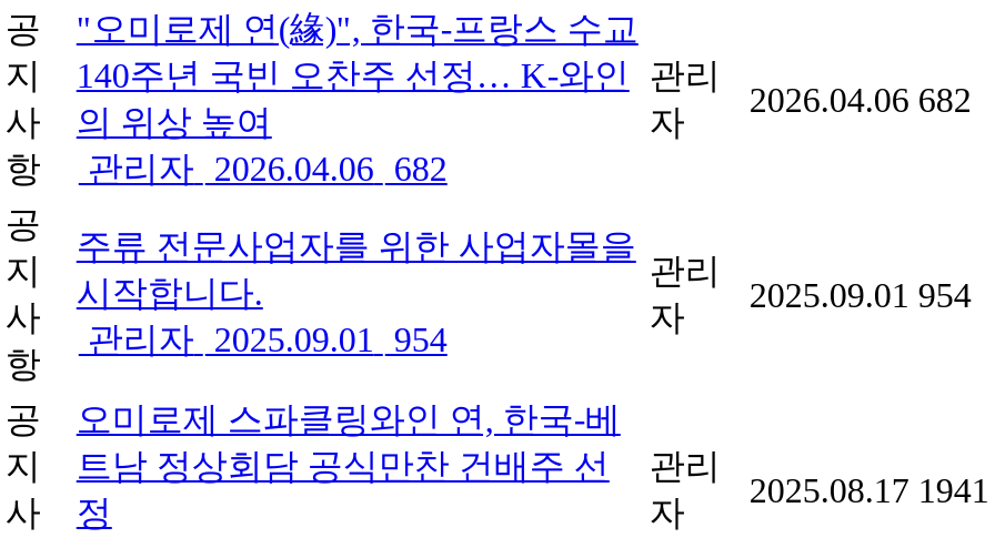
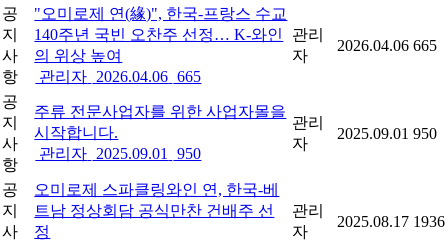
[749,81,971,119] 2026.04.06 682 -> [337,37,437,54] 2026.04.06 665
[5,150,447,187] 항 관리자 2026.04.06 682 -> [2,68,201,85] 항 관리자 2026.04.06 665
[749,276,971,314] 2025.09.01 954 -> [337,125,437,142] 2025.09.01 950
[79,321,447,358] 관리자 2025.09.01 954 -> [35,145,201,162] 관리자 2025.09.01 950
[749,471,989,509] 2025.08.17 1941 -> [337,213,445,230] 2025.08.17 1936

